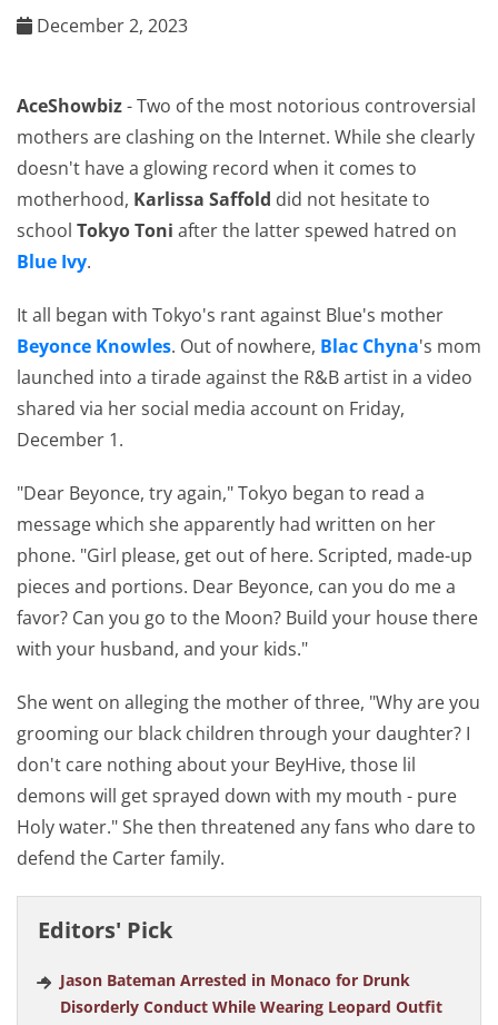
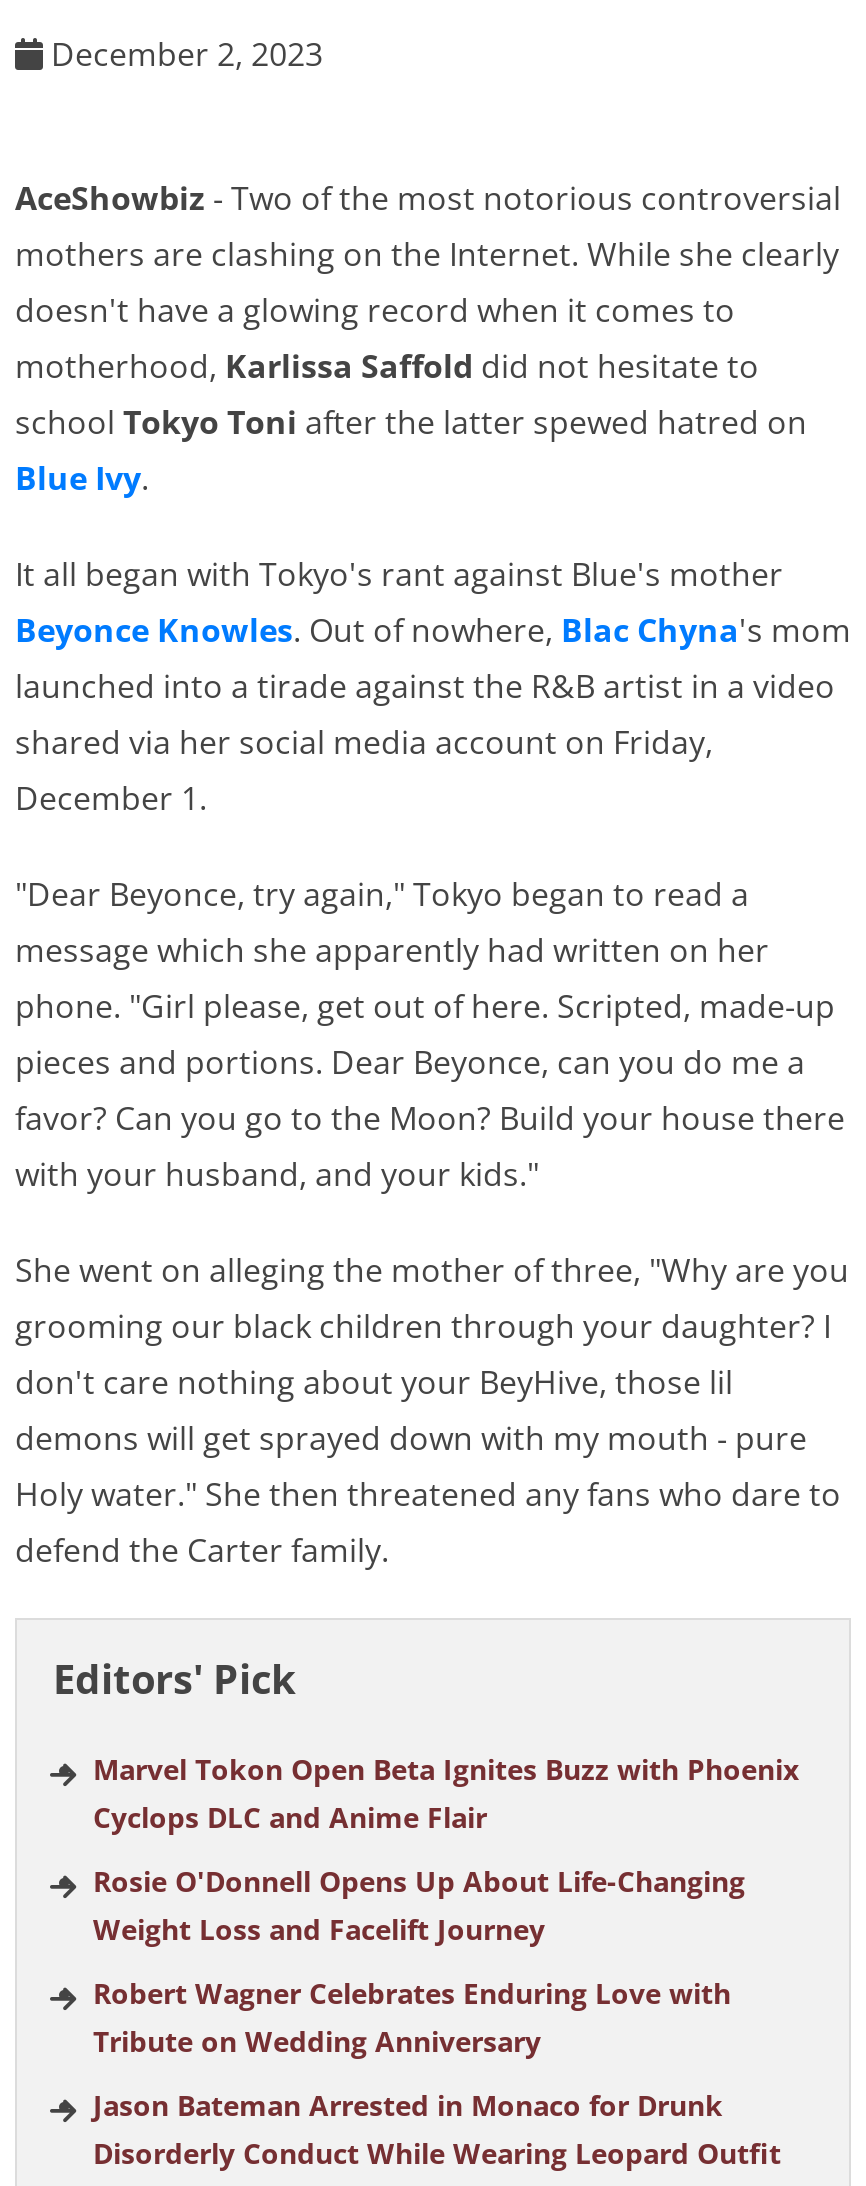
none -> [93,1750,799,2060] Marvel Tokon Open Beta Ignites Buzz with Phoenix | Cyclops DLC and Anime Flair | Rosie O'Donnell Opens Up About Life-Changing | Weight Loss and Facelift Journey | Robert Wagner Celebrates Enduring Love with | Tribute on Wedding Anniversary

